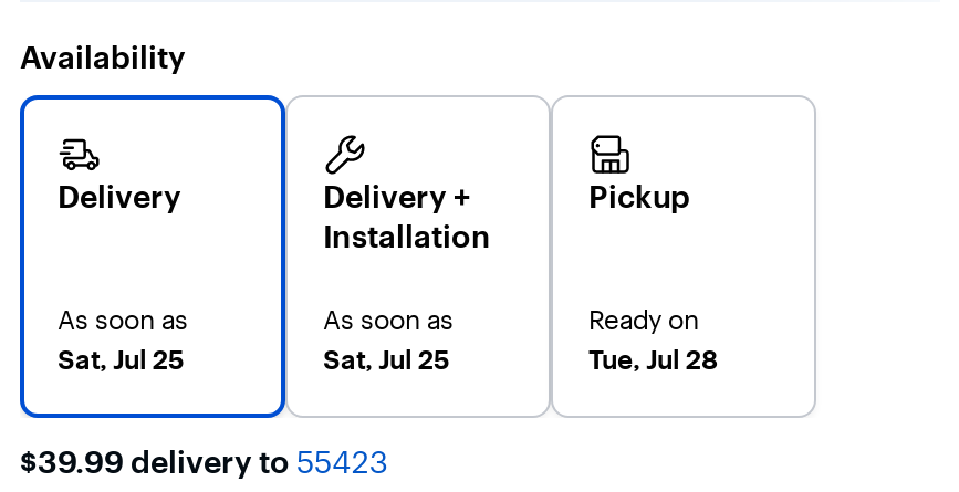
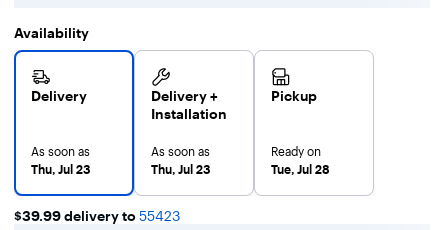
[58,343,184,376] Sat, Jul 25 -> [31,162,91,177] Thu, Jul 23
[323,343,449,376] Sat, Jul 25 -> [151,162,211,177] Thu, Jul 23

